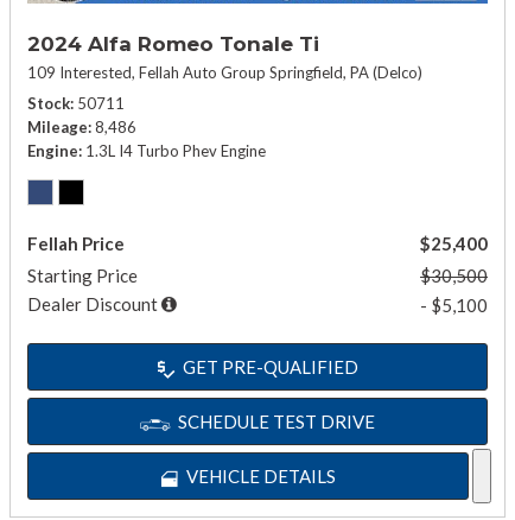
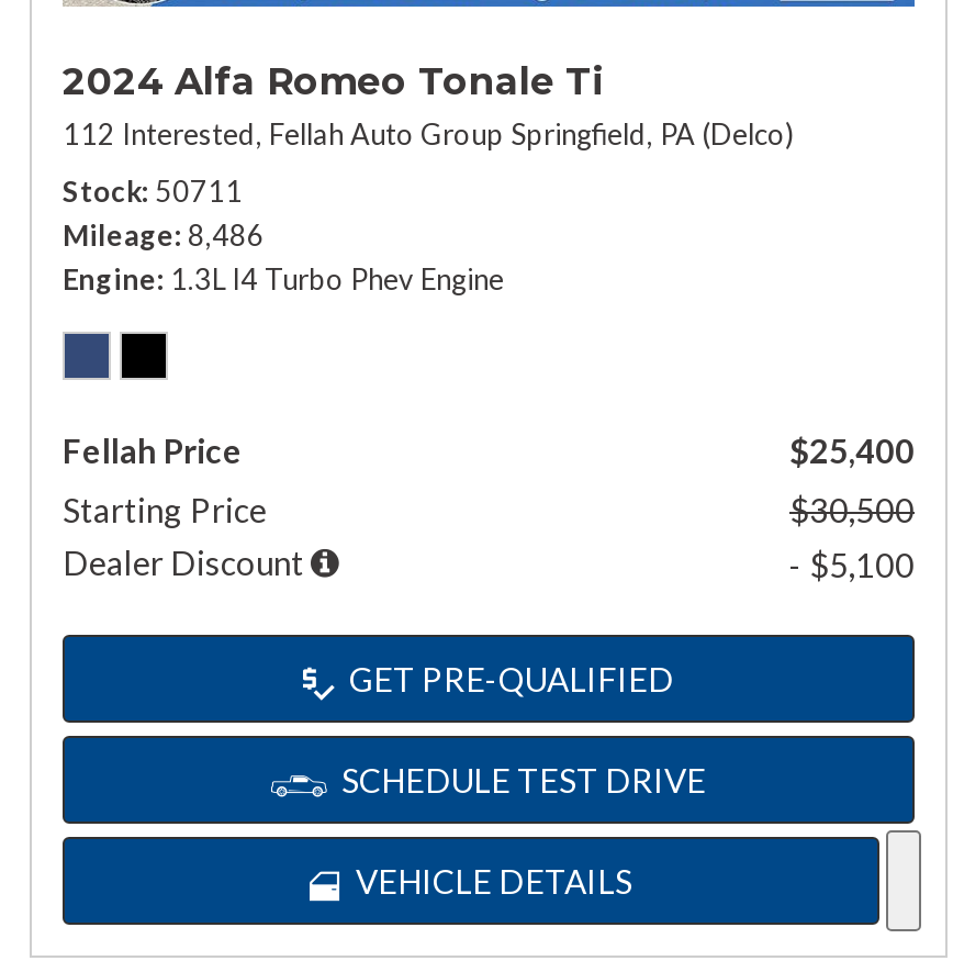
[27,63,422,82] 109 Interested, Fellah Auto Group Springfield, PA (Delco) -> [63,116,794,152] 112 Interested, Fellah Auto Group Springfield, PA (Delco)

